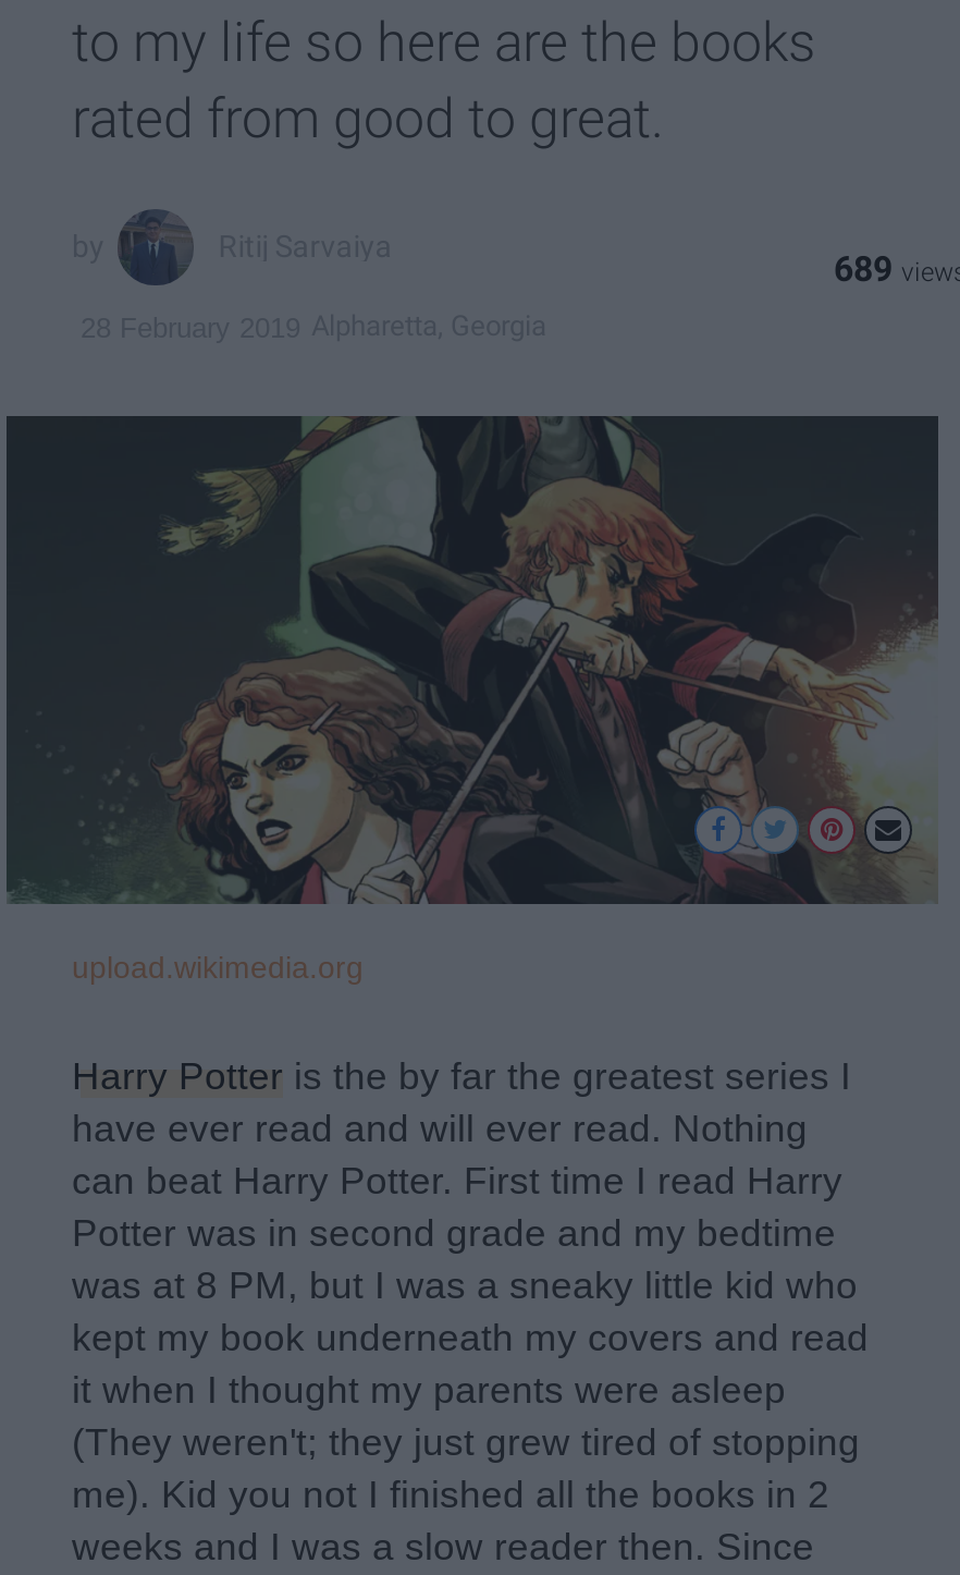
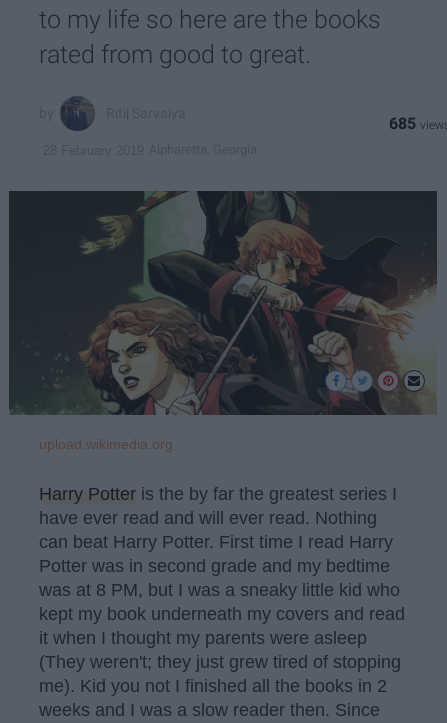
[834,248,901,289] 689 -> [389,114,420,133] 685

